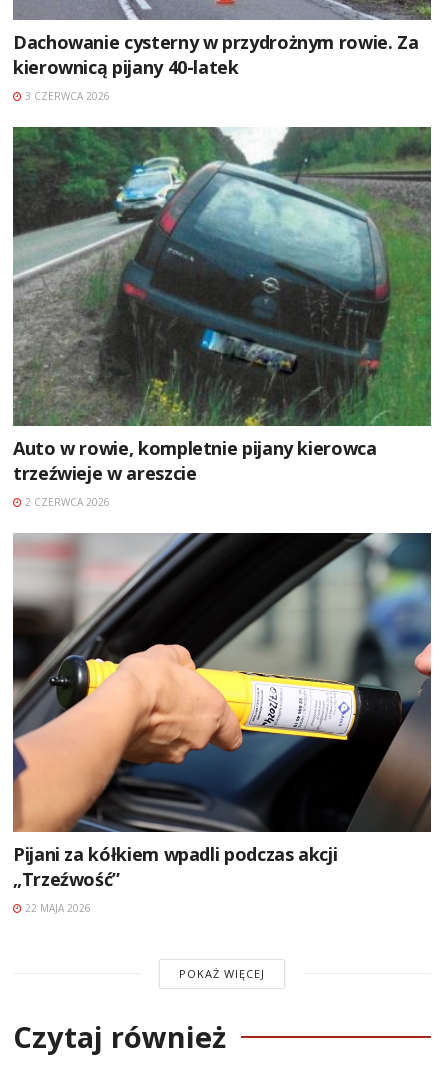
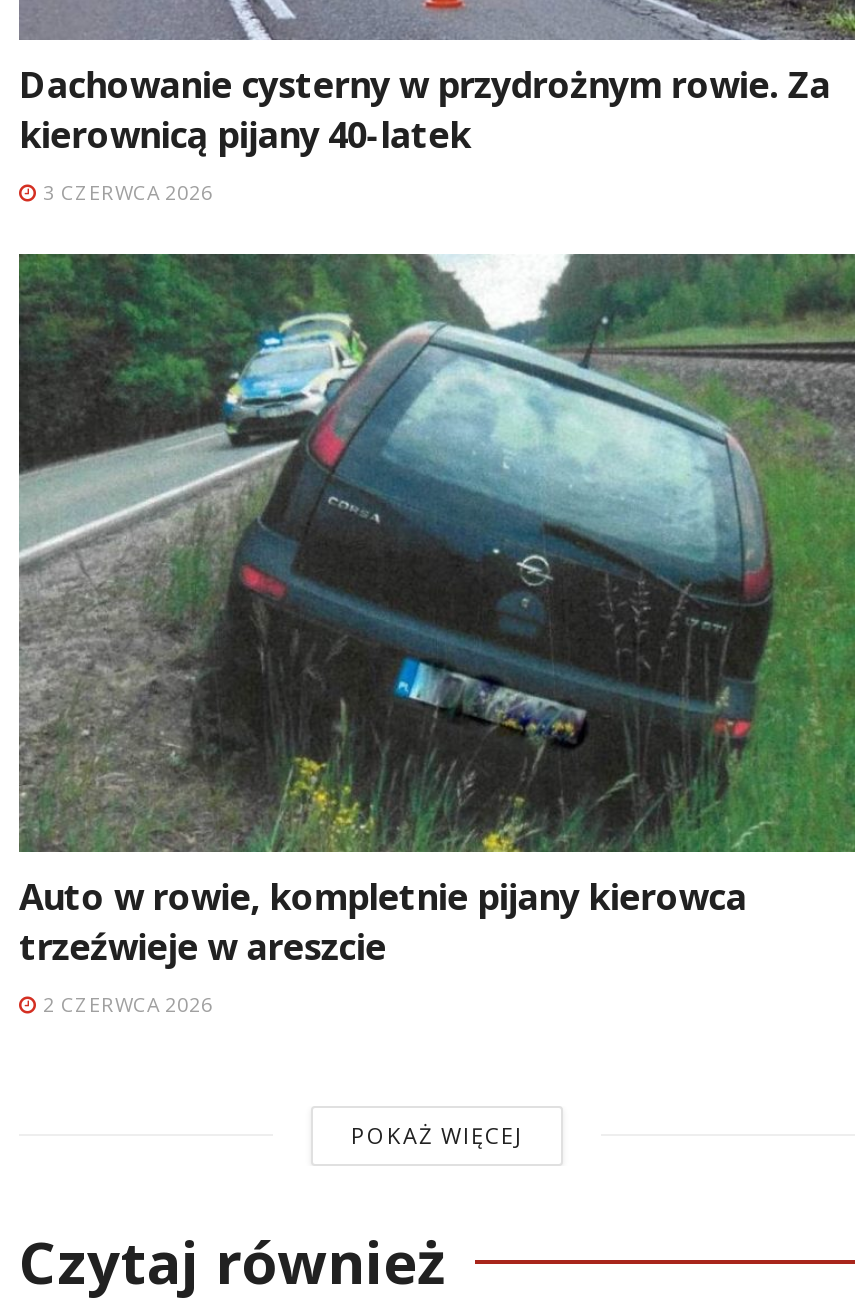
[13,532,432,915] [image] | Pijani za kółkiem wpadli podczas akcji | „Trzeźwość” | 22 MAJA 2026 -> none

